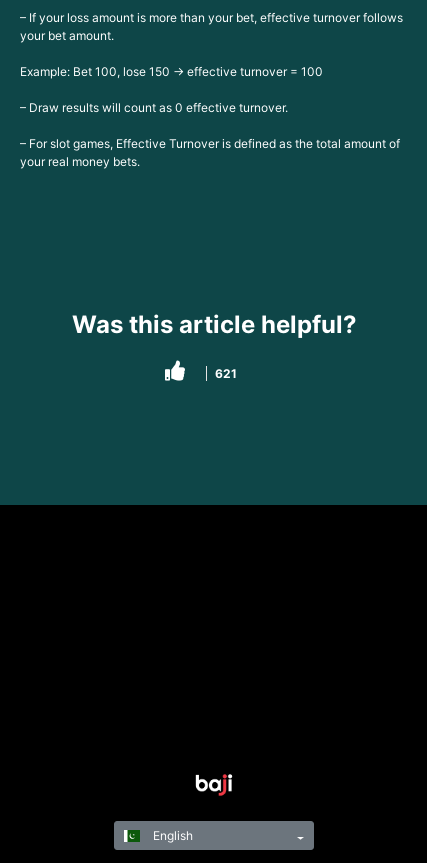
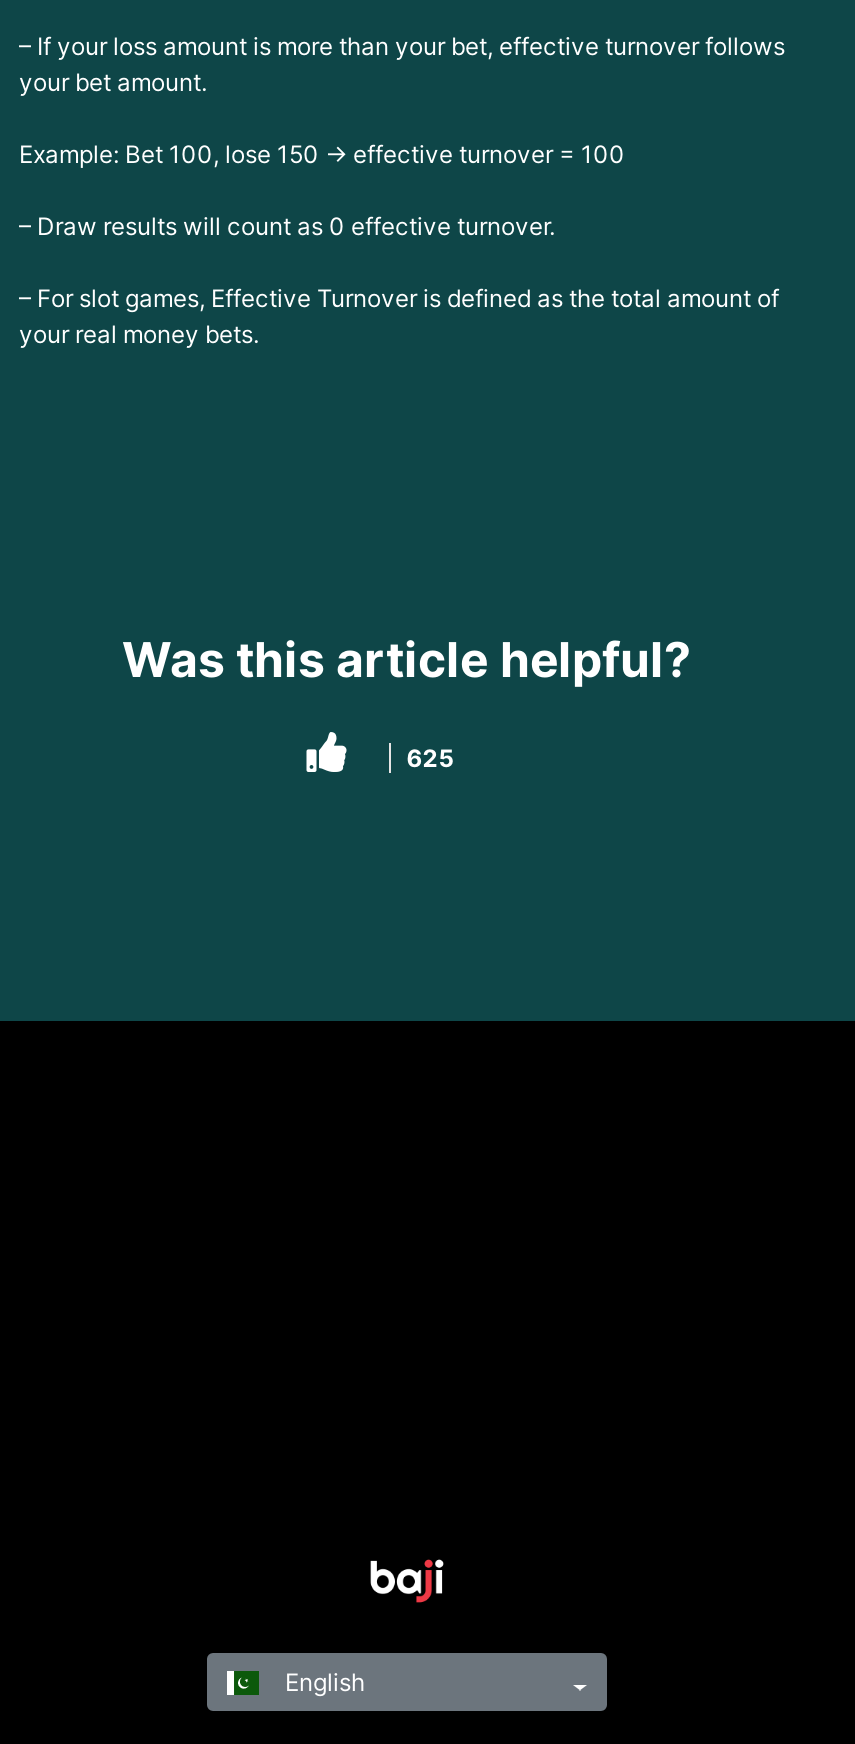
[215,365,237,380] 621 -> [406,742,454,772] 625

